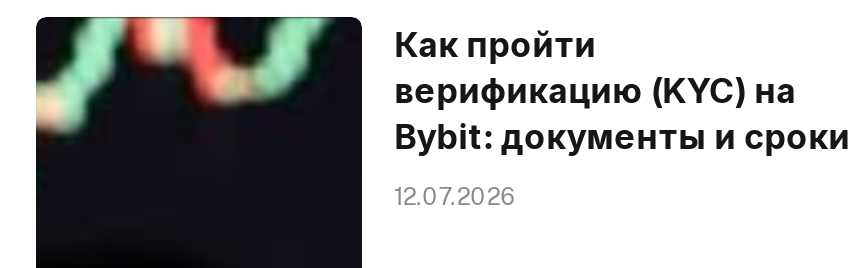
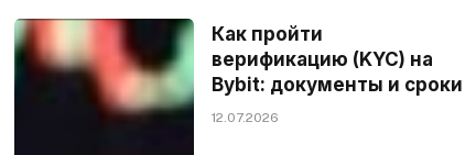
[34,14,364,194] [image] -> [13,18,195,118] [image]

